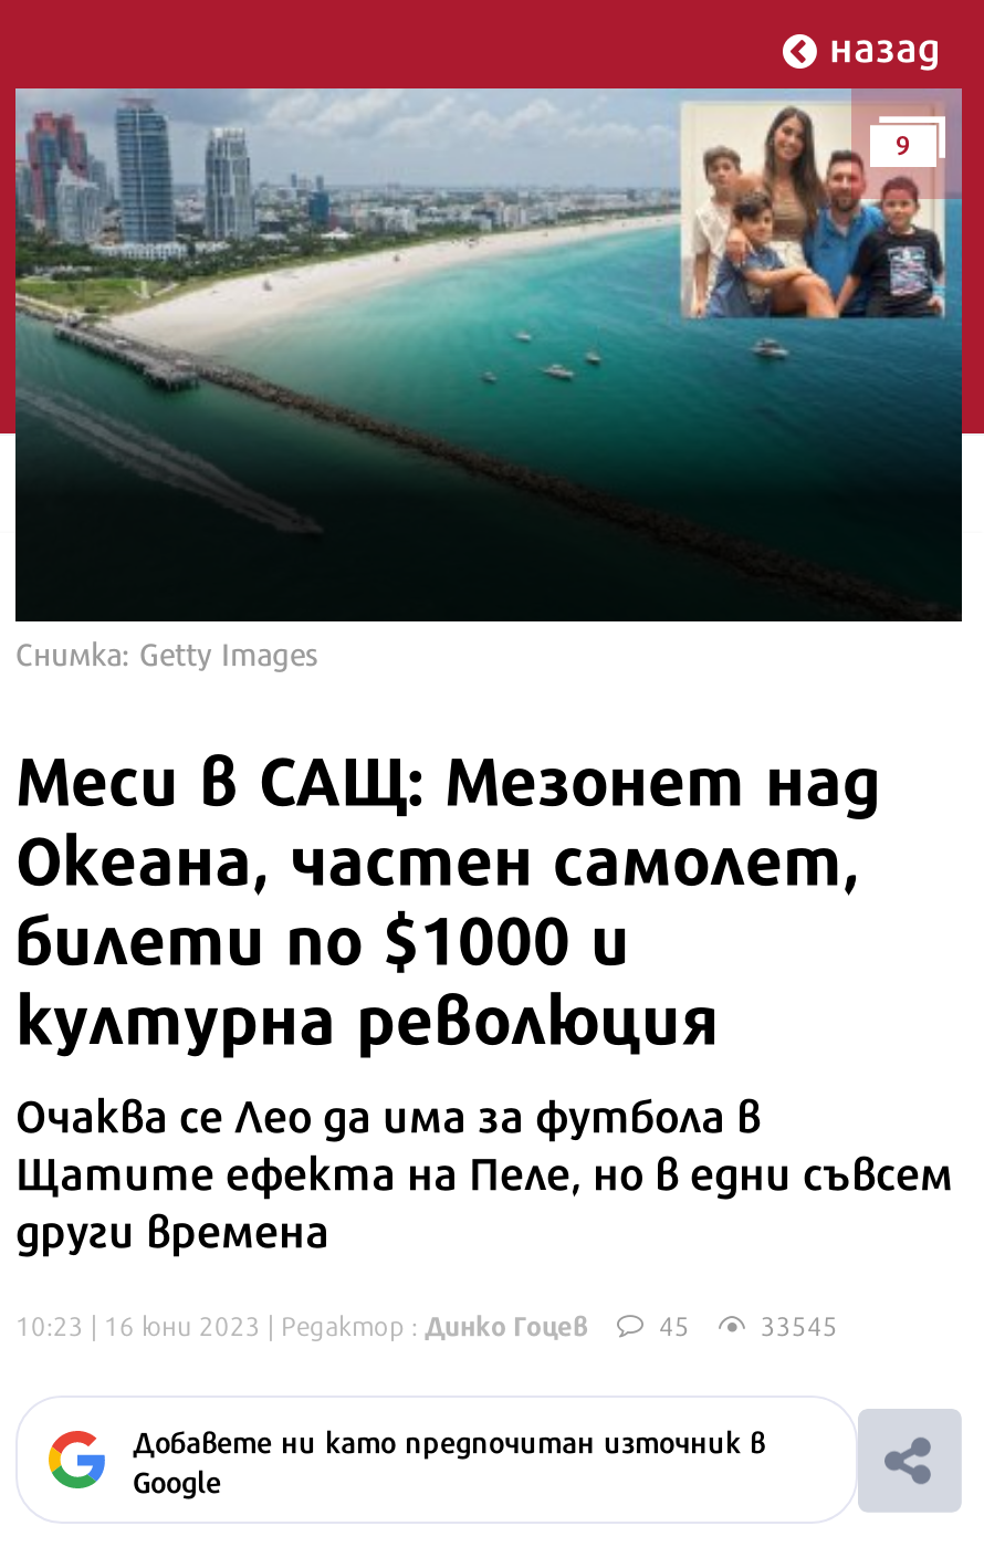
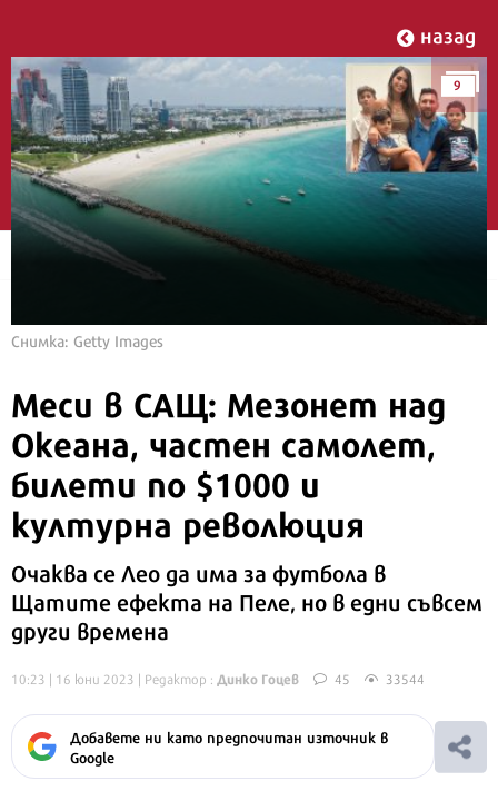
[761,1305,838,1345] 33545 -> [386,669,425,689] 33544

